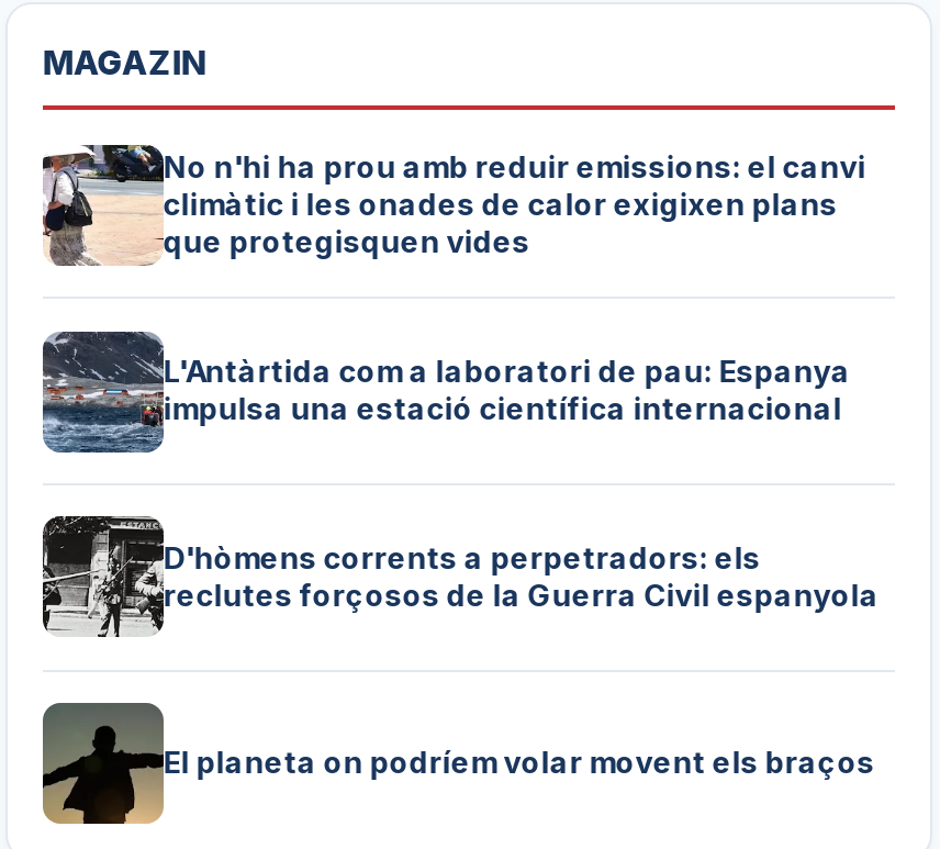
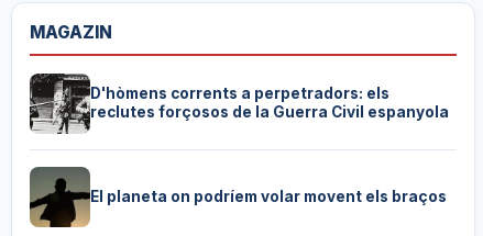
[41,143,866,266] [image] | No n'hi ha prou amb reduir emissions: el canvi | climàtic i les onades de calor exigixen plans | que protegisquen vides -> none
[43,329,851,453] [image] | L'Antàrtida com a laboratori de pau: Espanya | impulsa una estació científica internacional -> none

